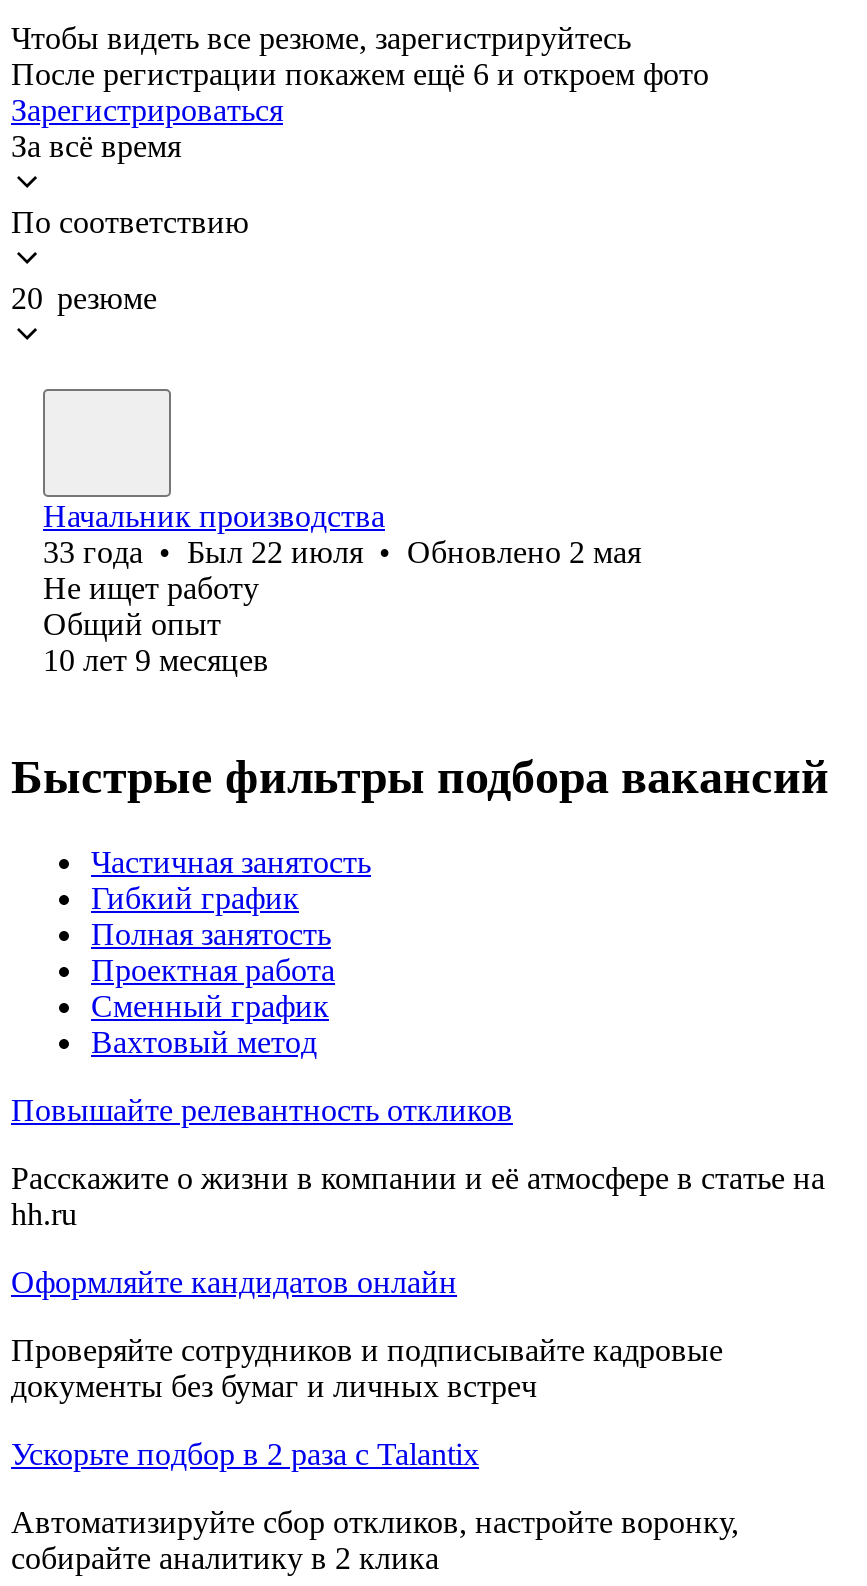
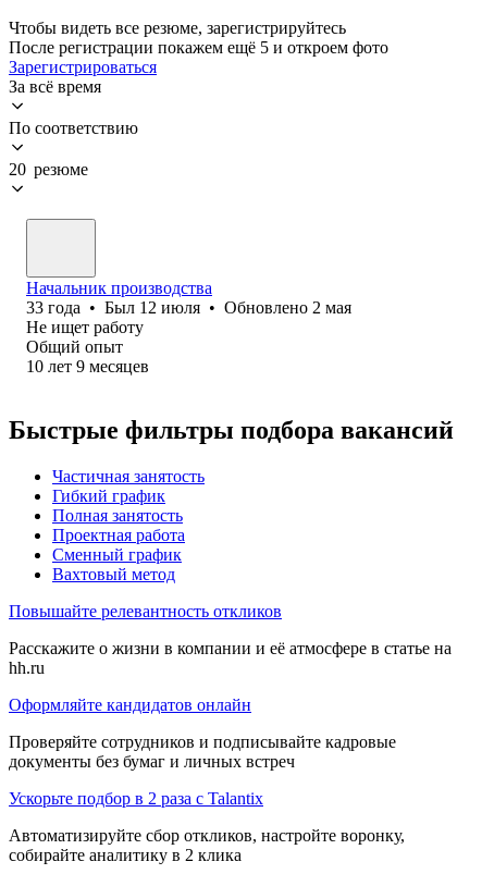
[11,57,709,91] После регистрации покажем ещё 6 и откроем фото -> [9,38,388,56] После регистрации покажем ещё 5 и откроем фото
[43,535,641,569] 33 года • Был 22 июля • Обновлено 2 мая -> [26,298,351,317] 33 года • Был 12 июля • Обновлено 2 мая

